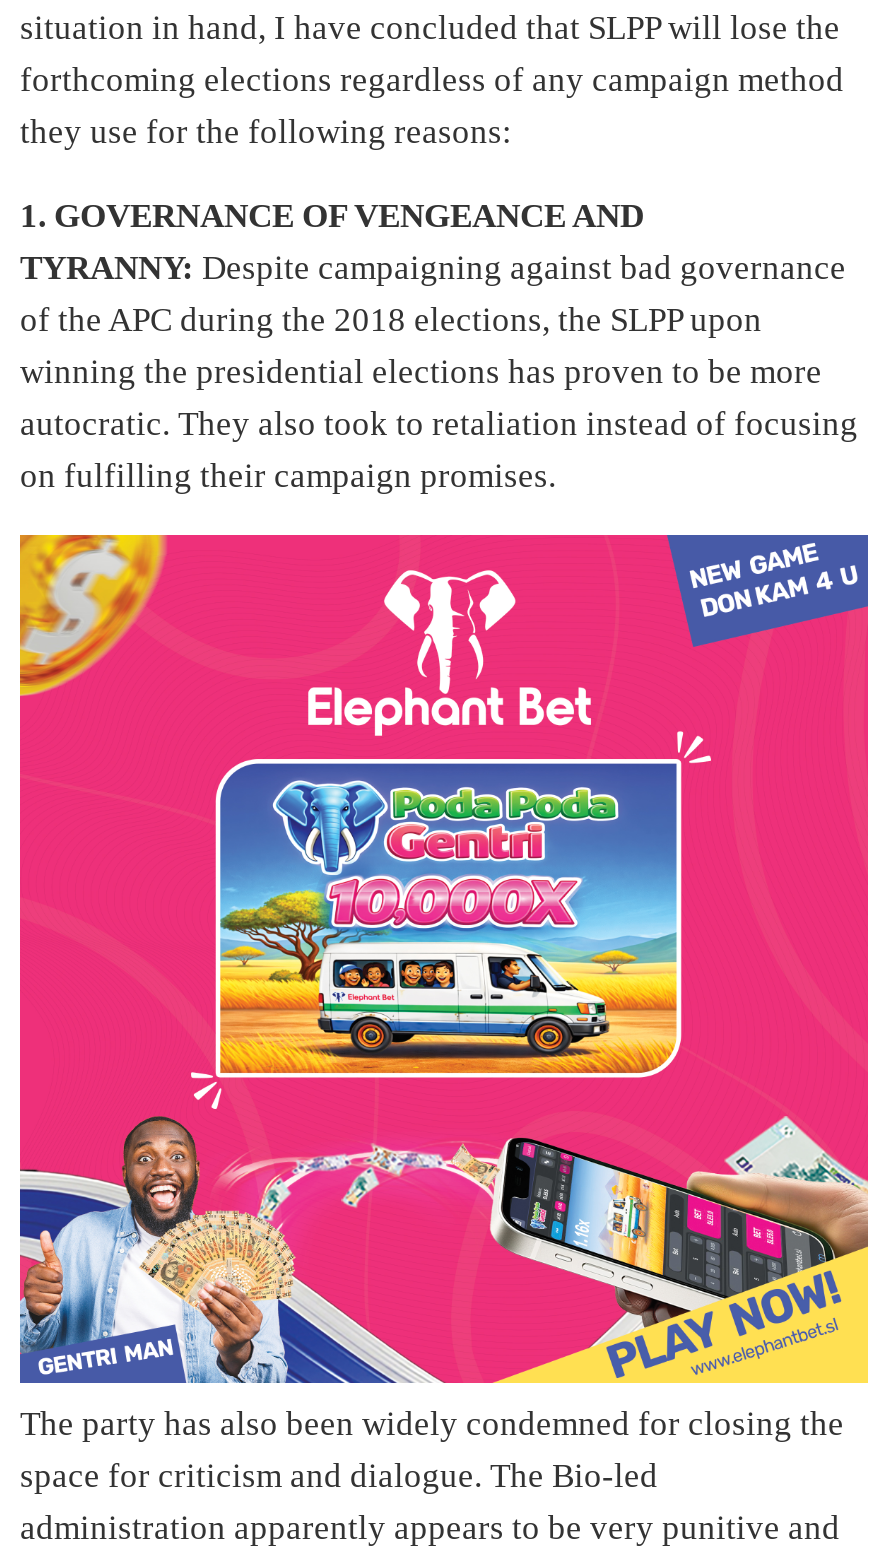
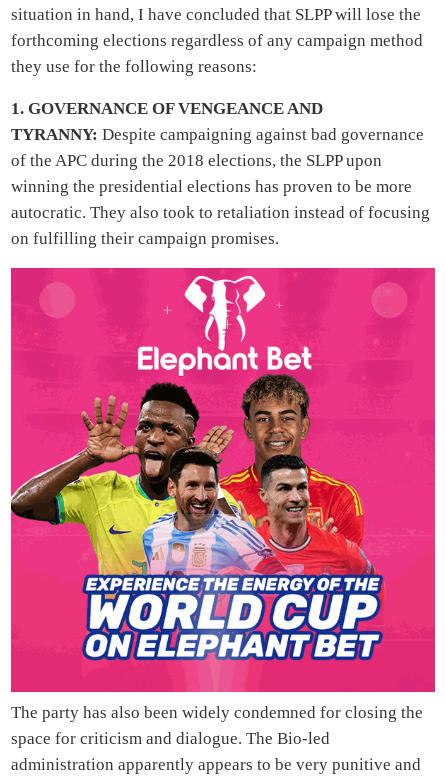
[18,533,870,1385] [image] -> [10,267,436,693] [image]

